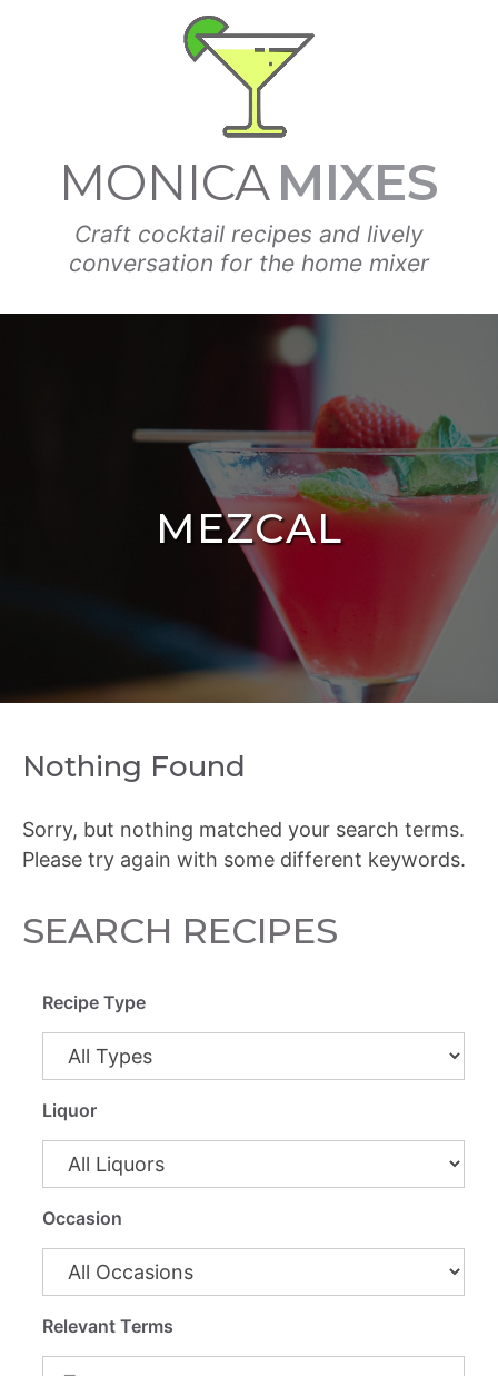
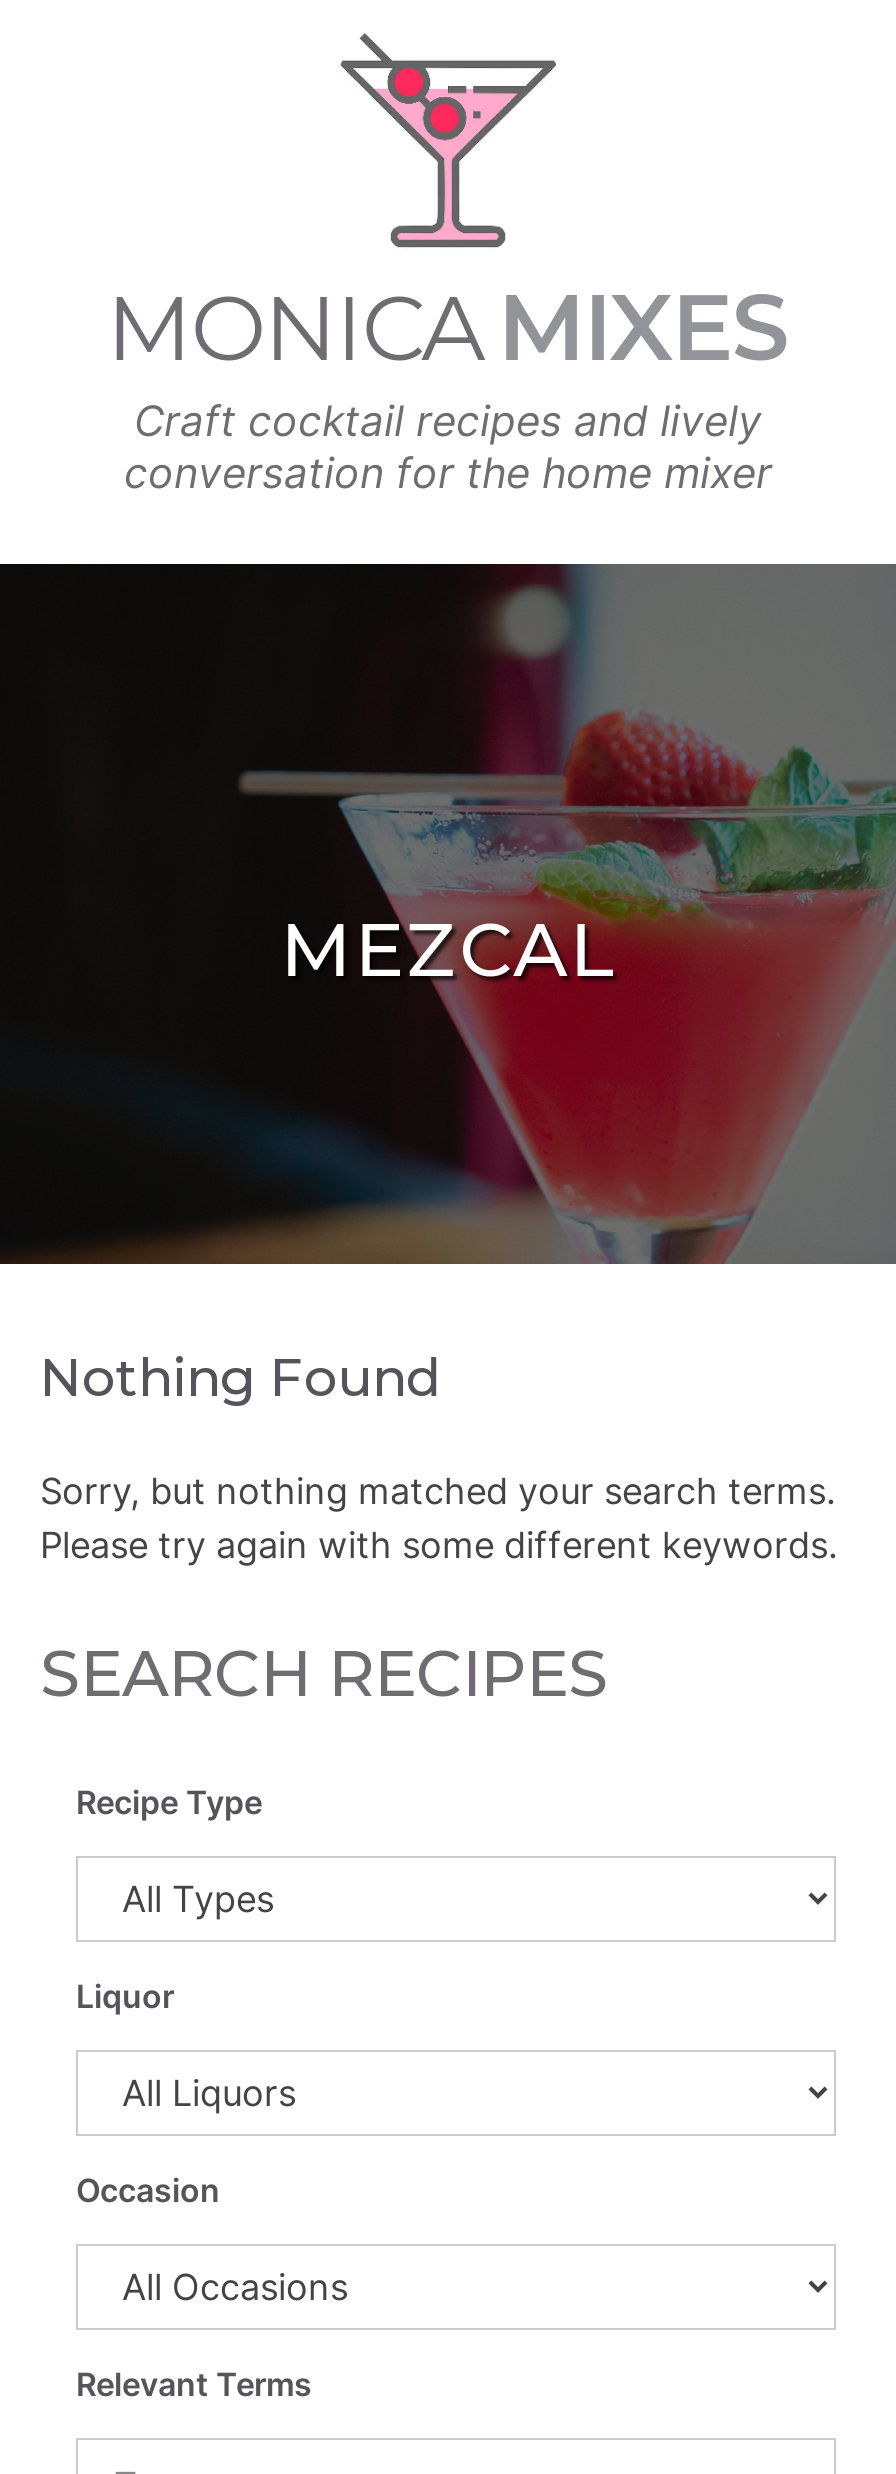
[182,14,316,138] [image] -> [330,28,564,248] [image]

